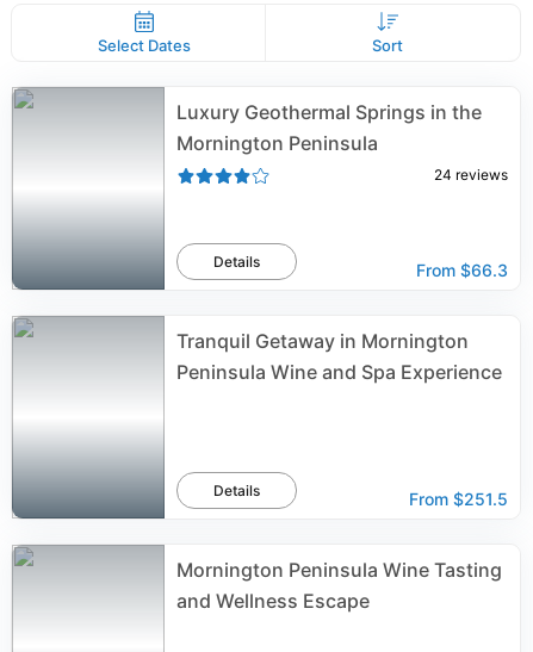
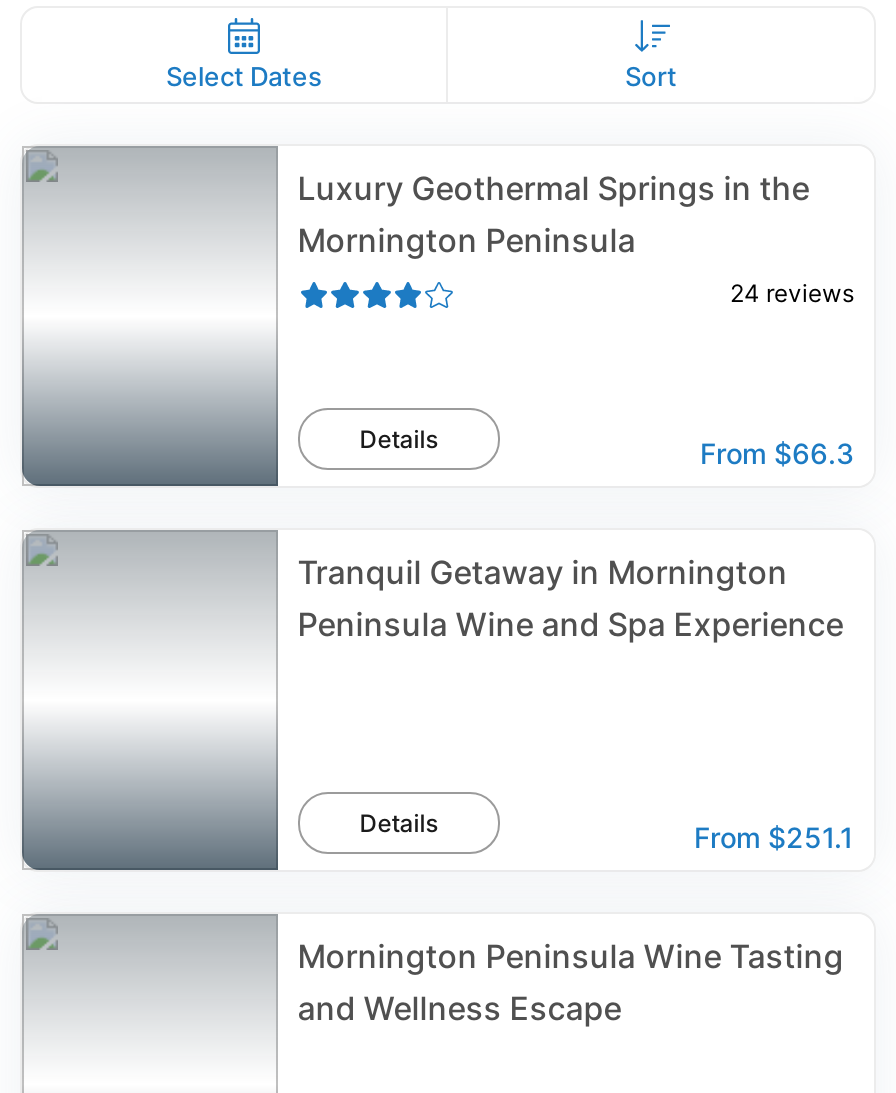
[409,489,508,509] From $251.5 -> [694,820,854,854] From $251.1

